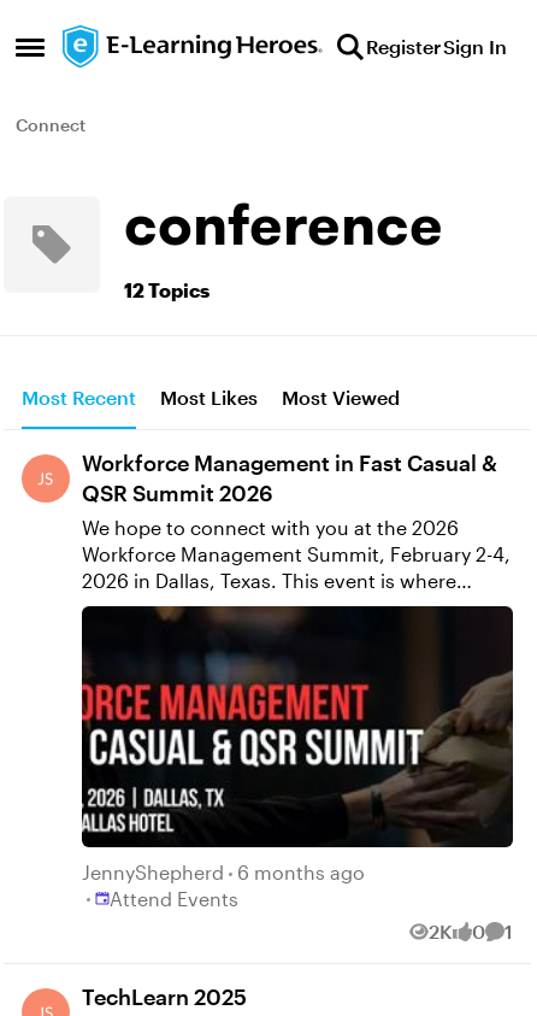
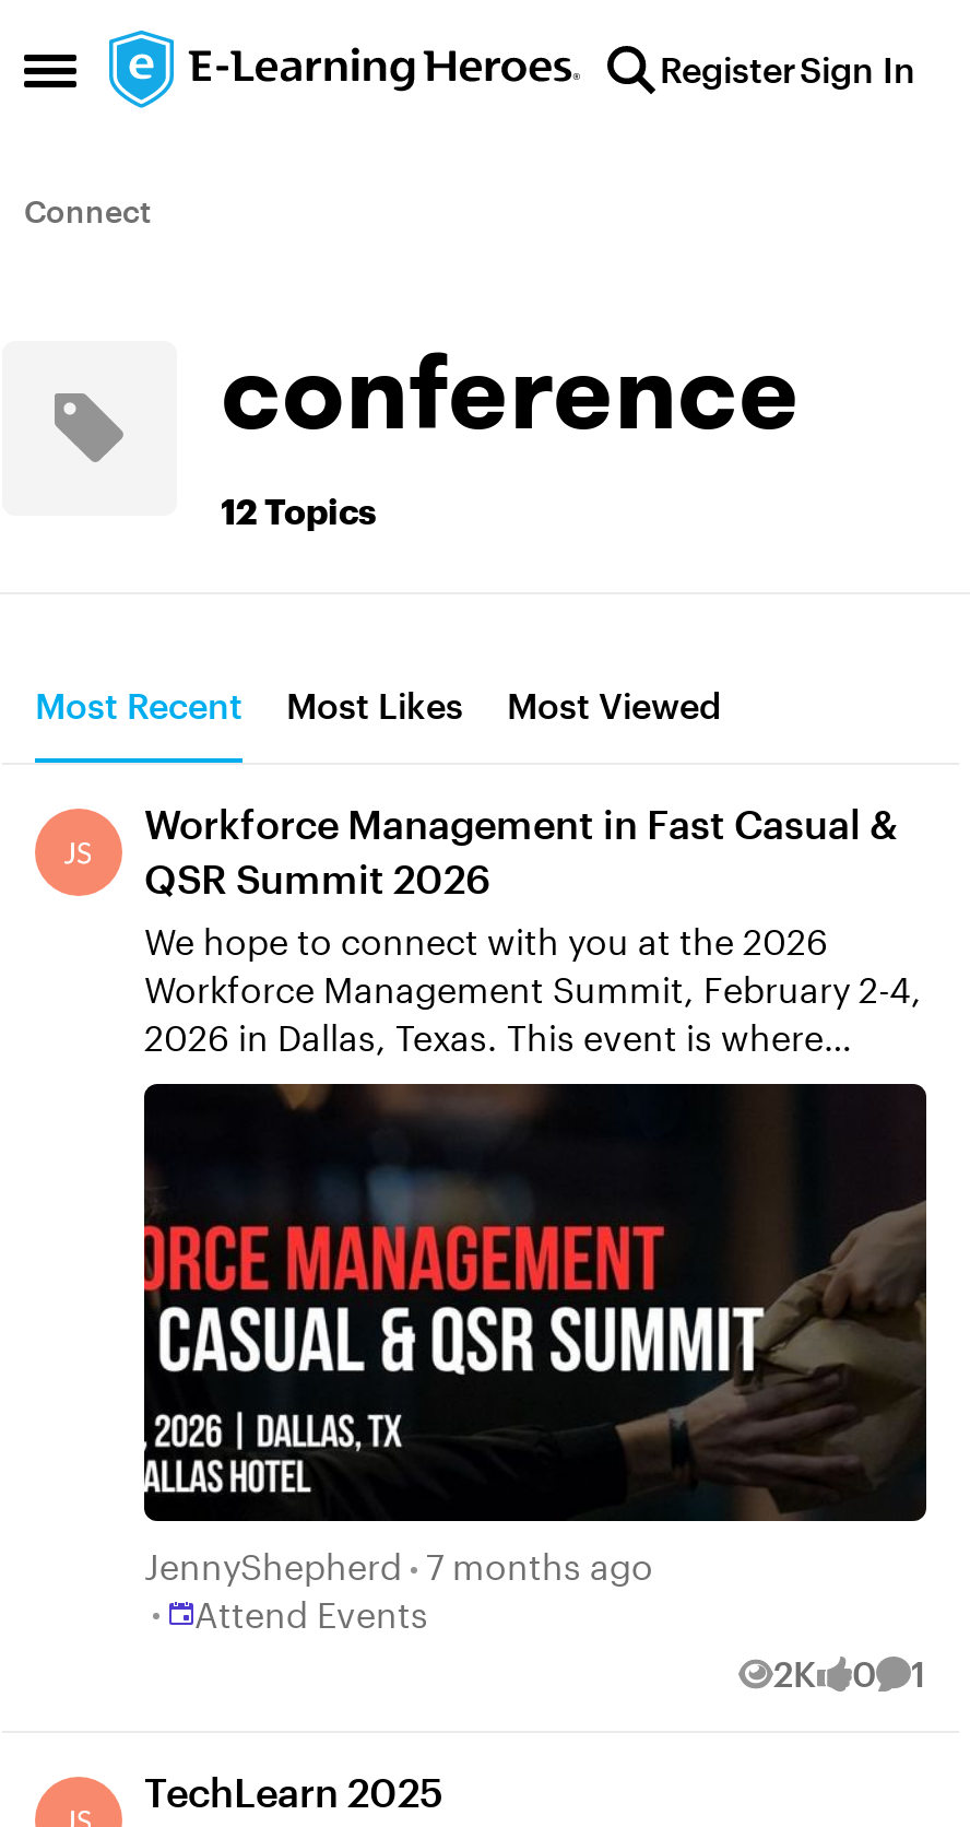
[82,861,365,883] JennyShepherd 6 months ago -> [144,1545,653,1587] JennyShepherd 7 months ago

